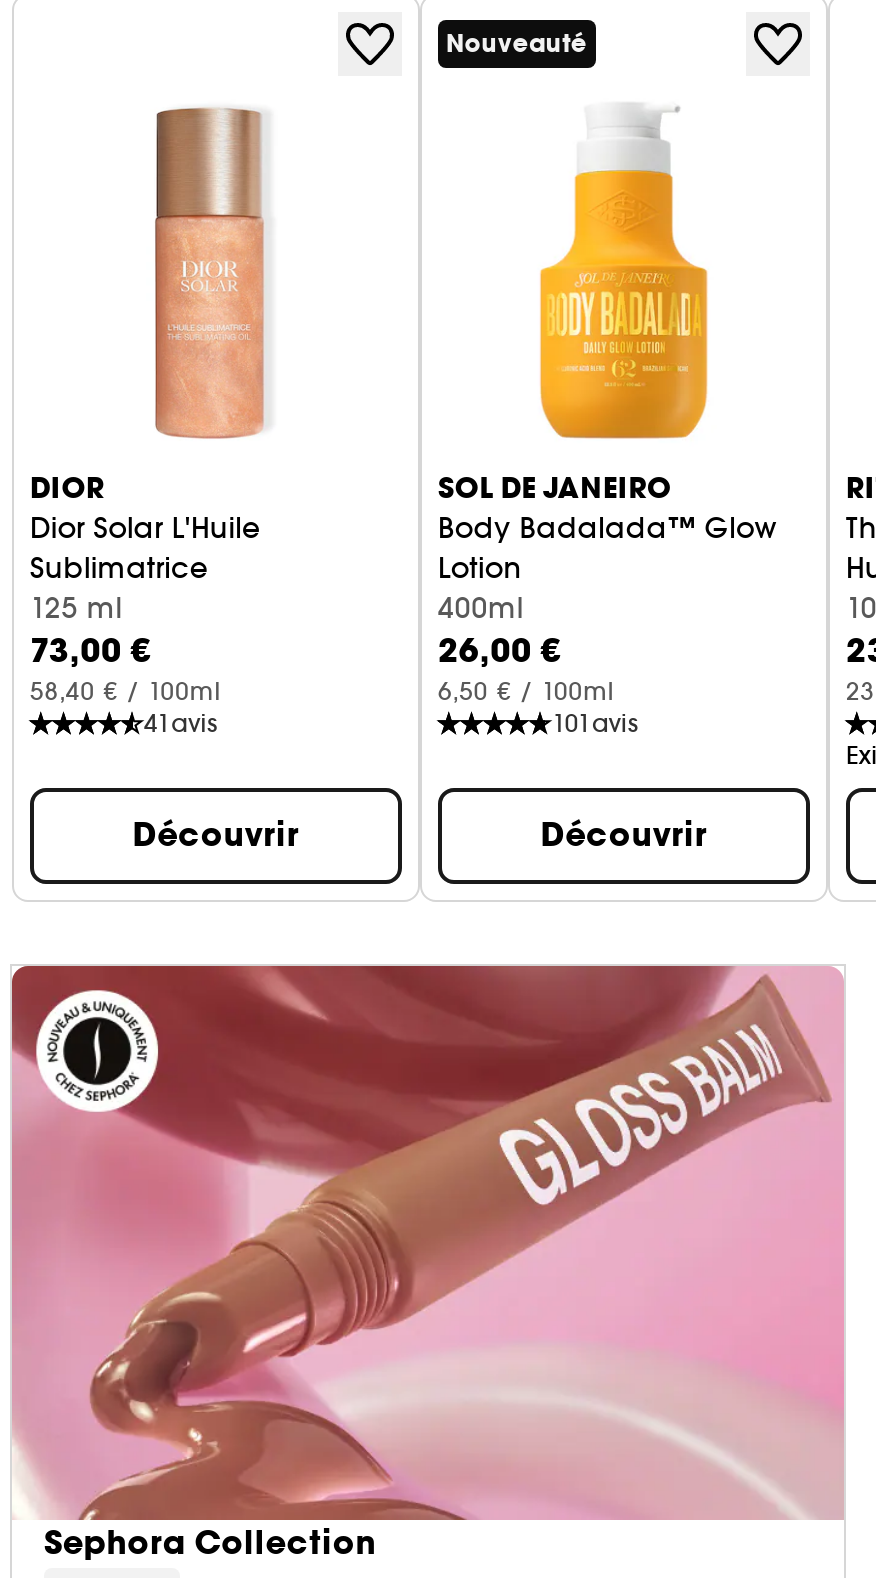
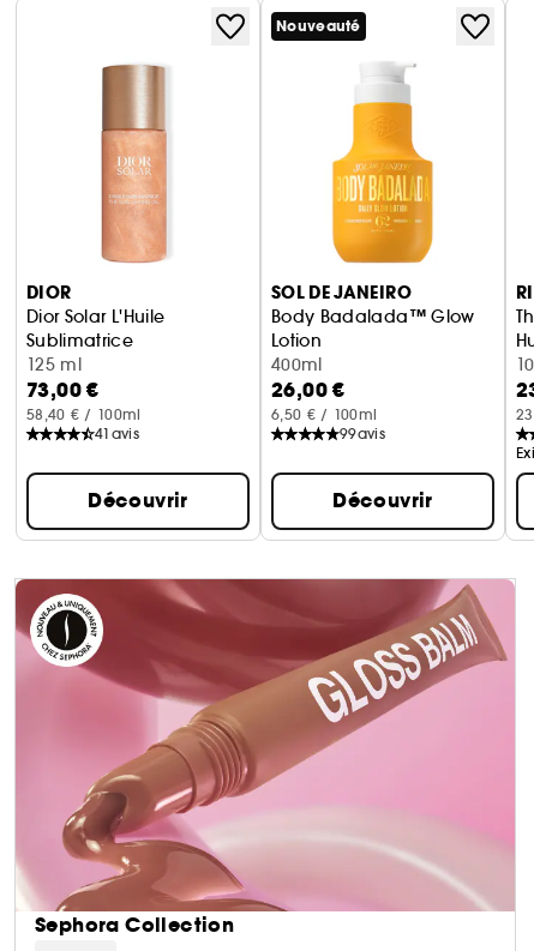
[552,707,638,737] 101 avis -> [340,424,385,442] 99 avis

